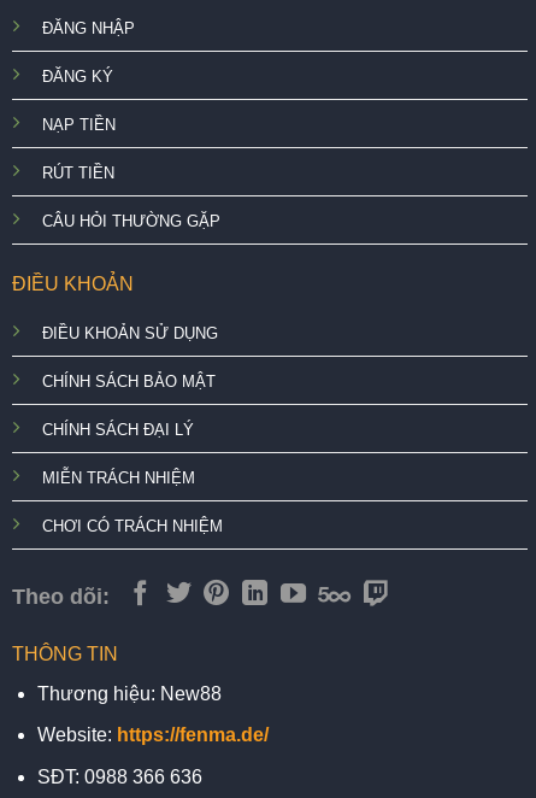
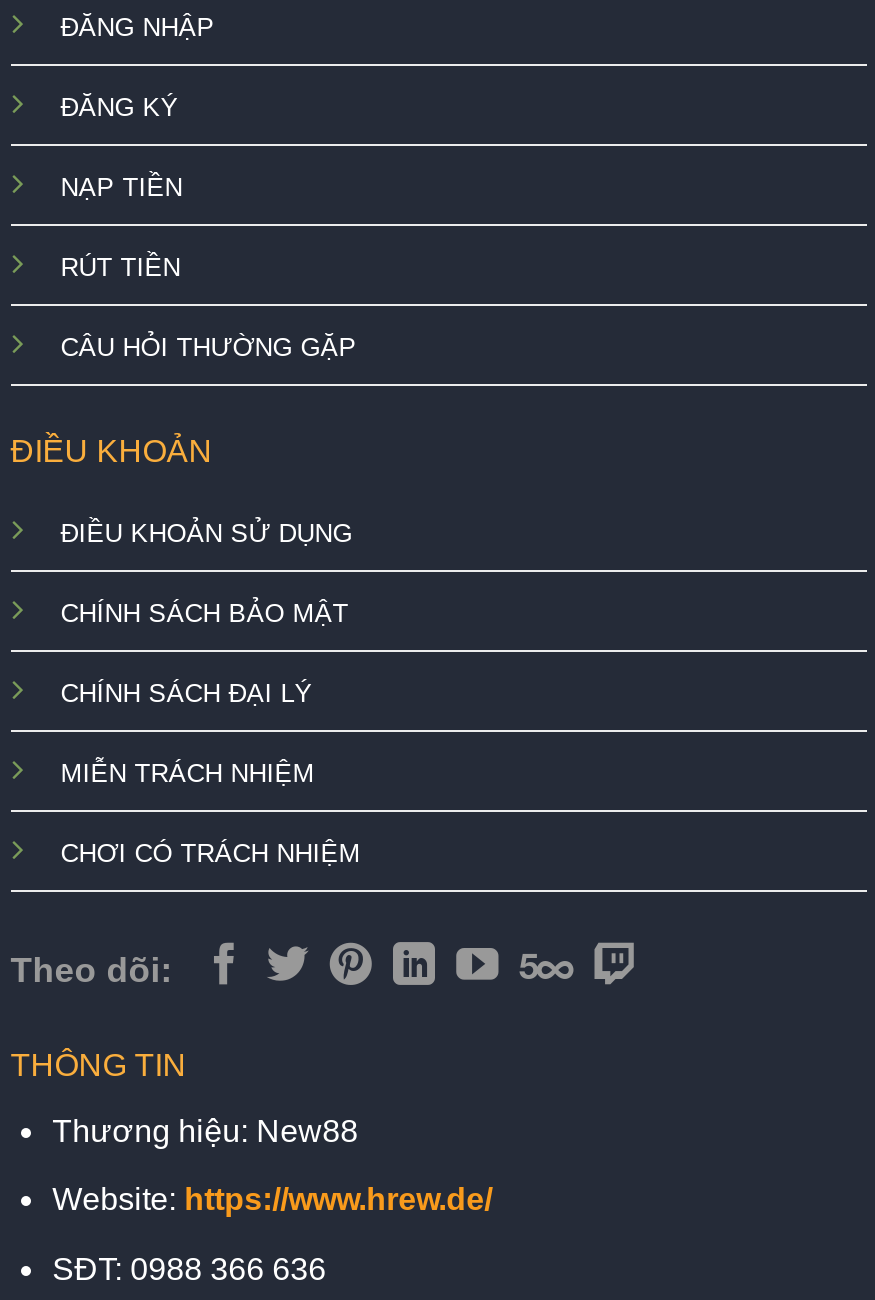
[37,725,268,746] Website: https://fenma.de/ -> [52,1183,492,1217] Website: https://www.hrew.de/

